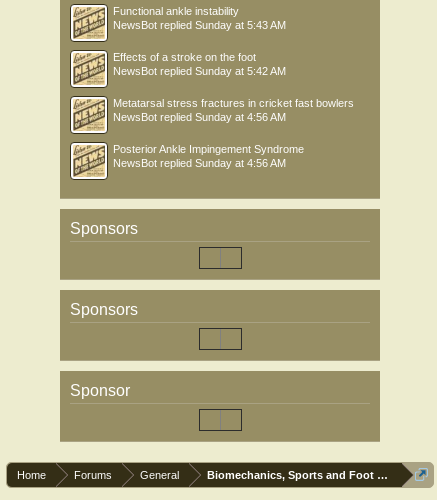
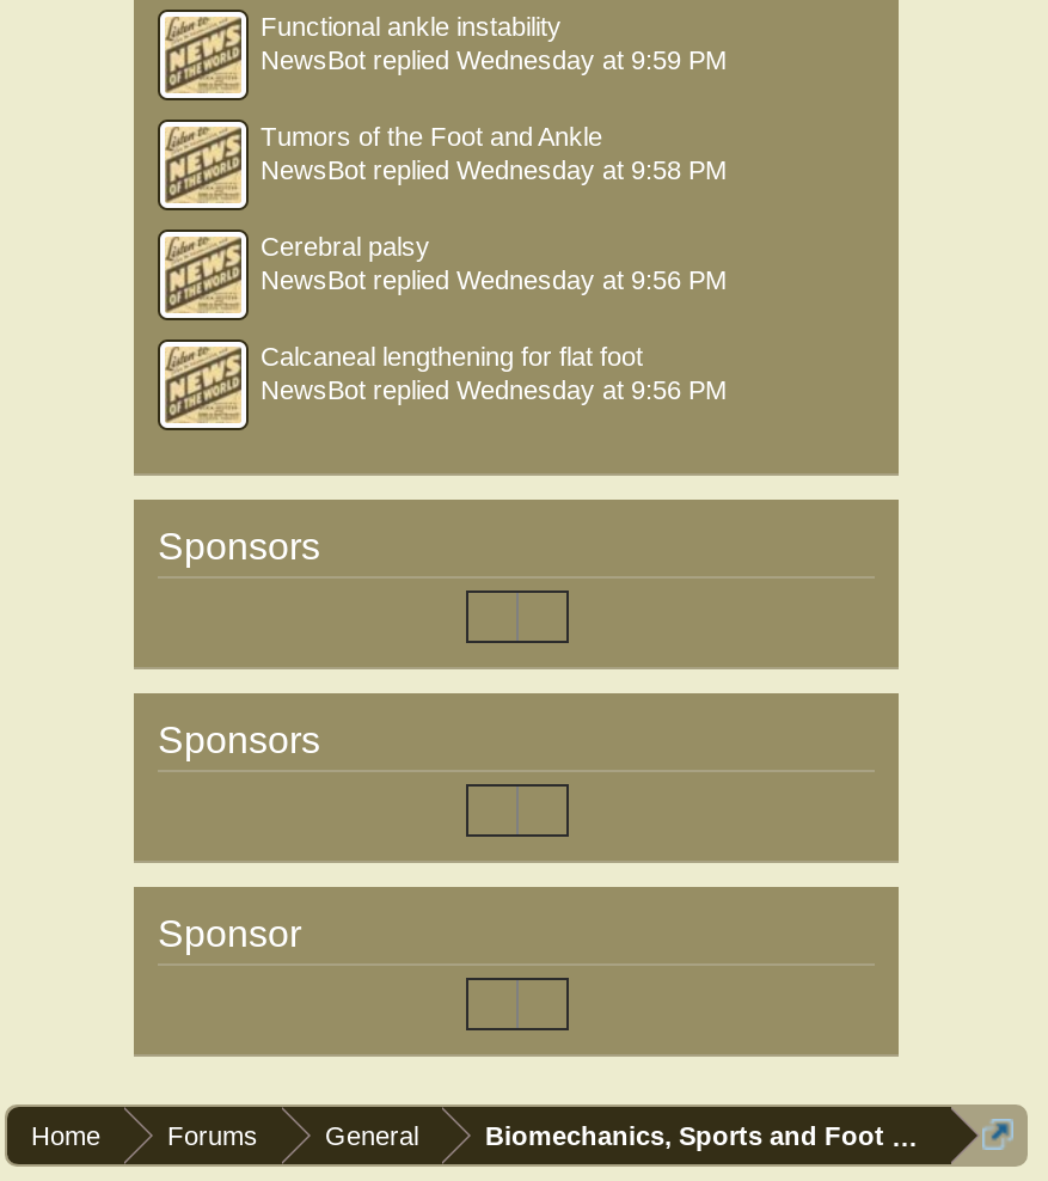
[113,19,286,31] NewsBot replied Sunday at 5:43 AM -> [261,46,727,75] NewsBot replied Wednesday at 9:59 PM
[113,51,286,77] Effects of a stroke on the foot | NewsBot replied Sunday at 5:42 AM -> [261,123,727,185] Tumors of the Foot and Ankle | NewsBot replied Wednesday at 9:58 PM
[113,97,354,123] Metatarsal stress fractures in cricket fast bowlers | NewsBot replied Sunday at 4:56 AM -> [261,233,727,295] Cerebral palsy | NewsBot replied Wednesday at 9:56 PM
[113,143,304,169] Posterior Ankle Impingement Syndrome | NewsBot replied Sunday at 4:56 AM -> [261,343,727,405] Calcaneal lengthening for flat foot | NewsBot replied Wednesday at 9:56 PM

